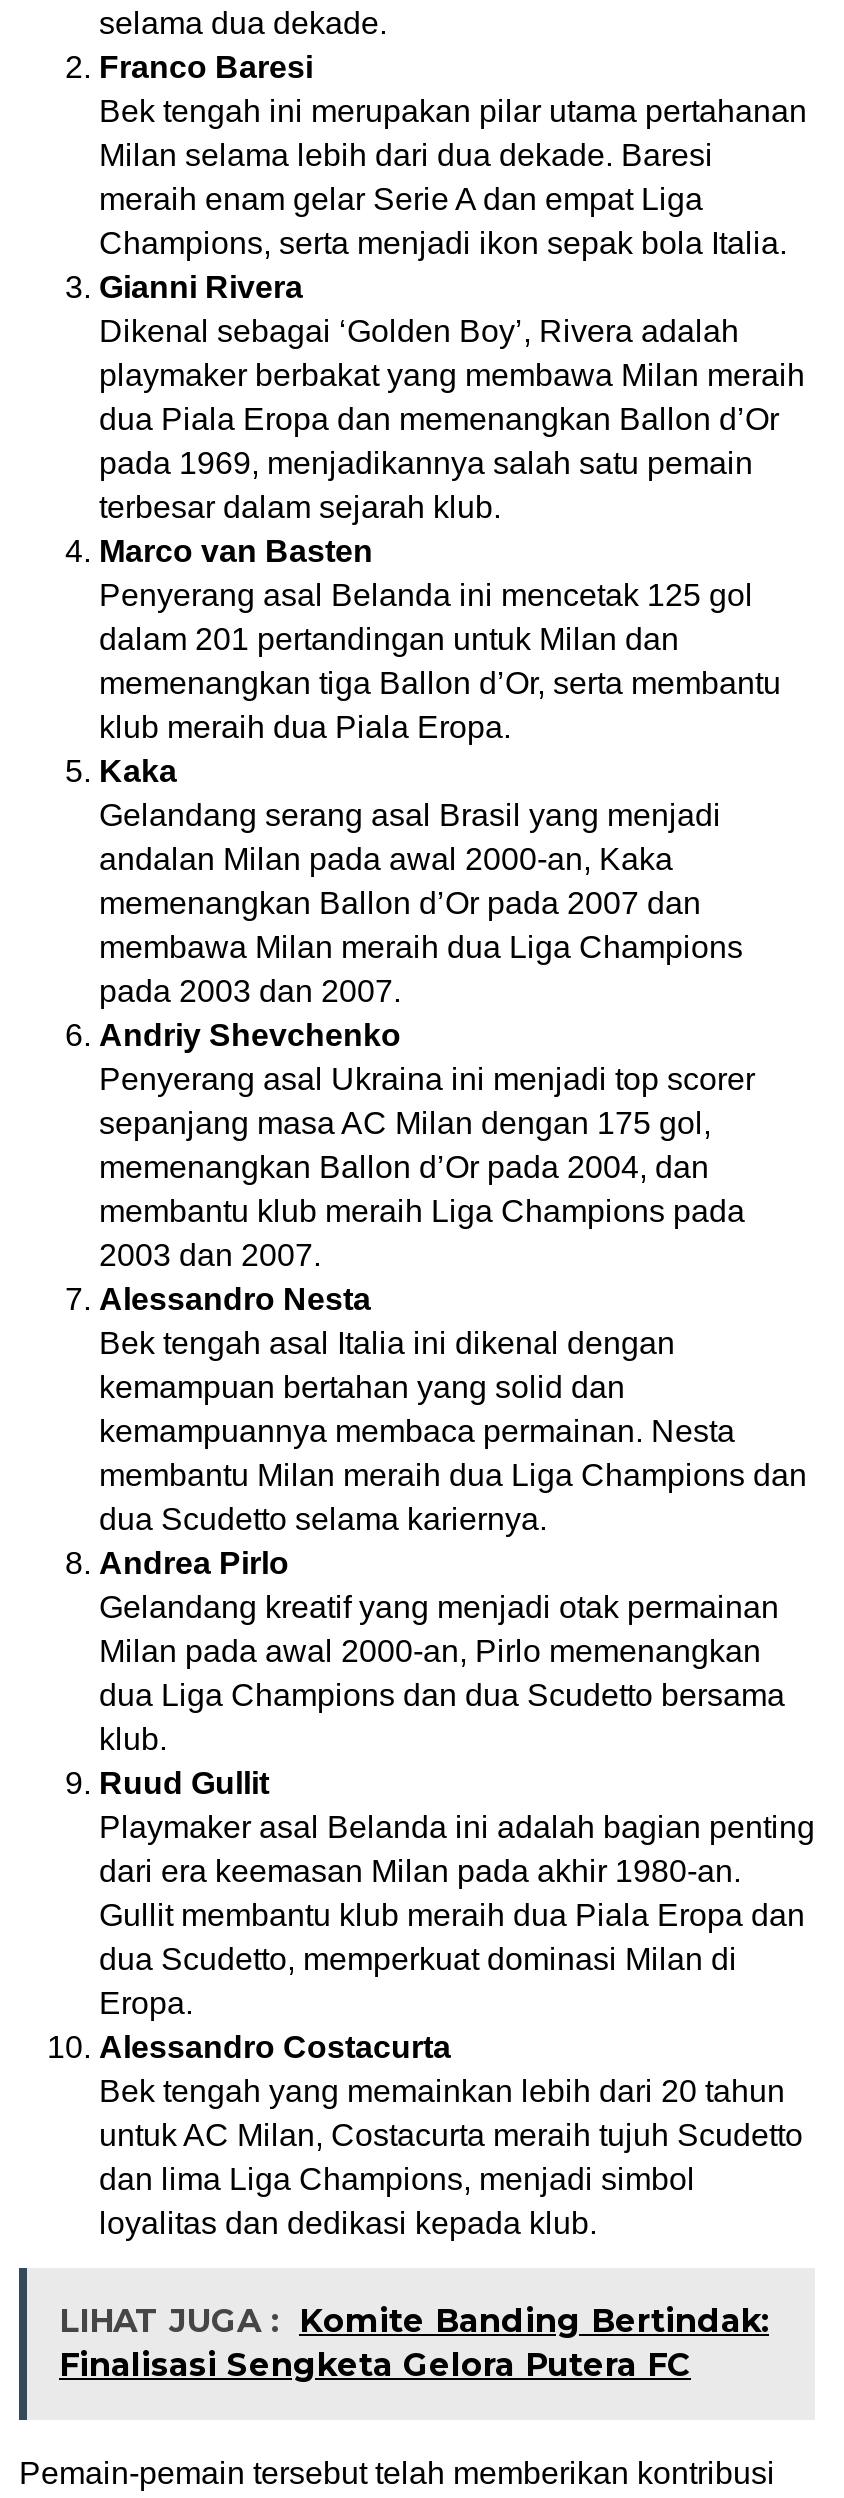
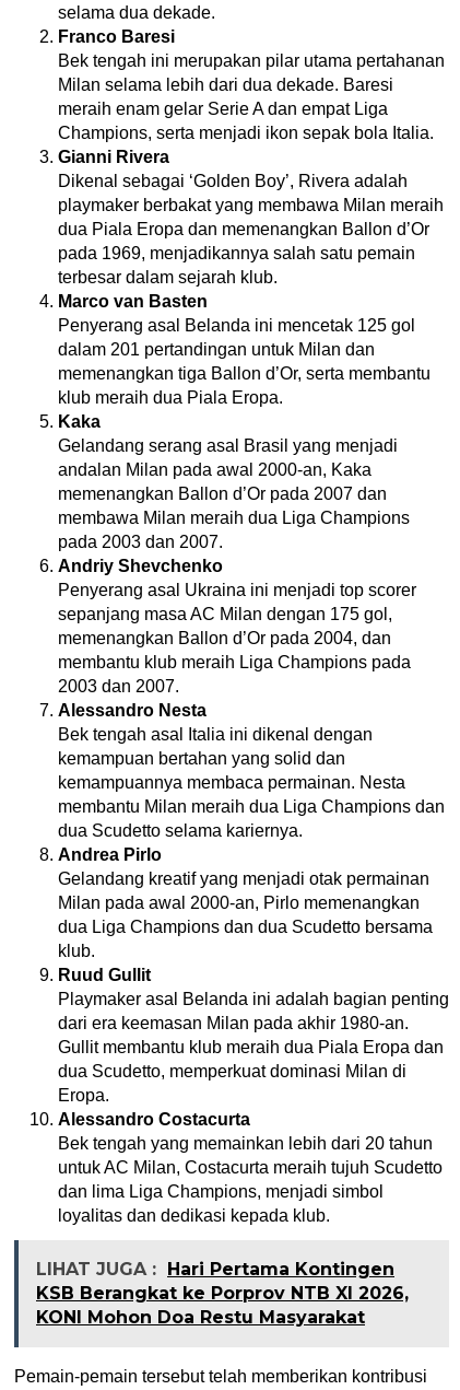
[59,2302,769,2384] LIHAT JUGA : Komite Banding Bertindak: | Finalisasi Sengketa Gelora Putera FC -> [36,1259,409,1328] LIHAT JUGA : Hari Pertama Kontingen | KSB Berangkat ke Porprov NTB XI 2026, | KONI Mohon Doa Restu Masyarakat

